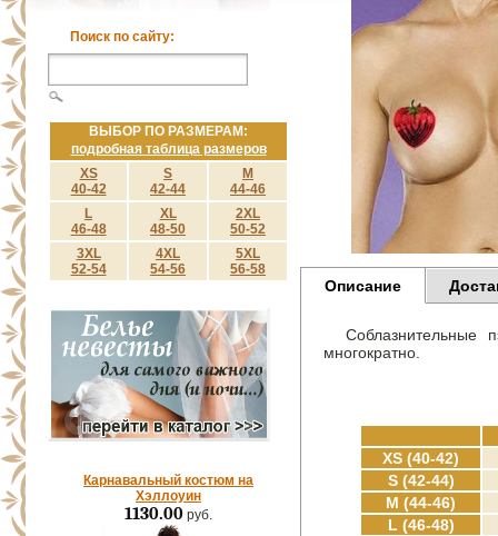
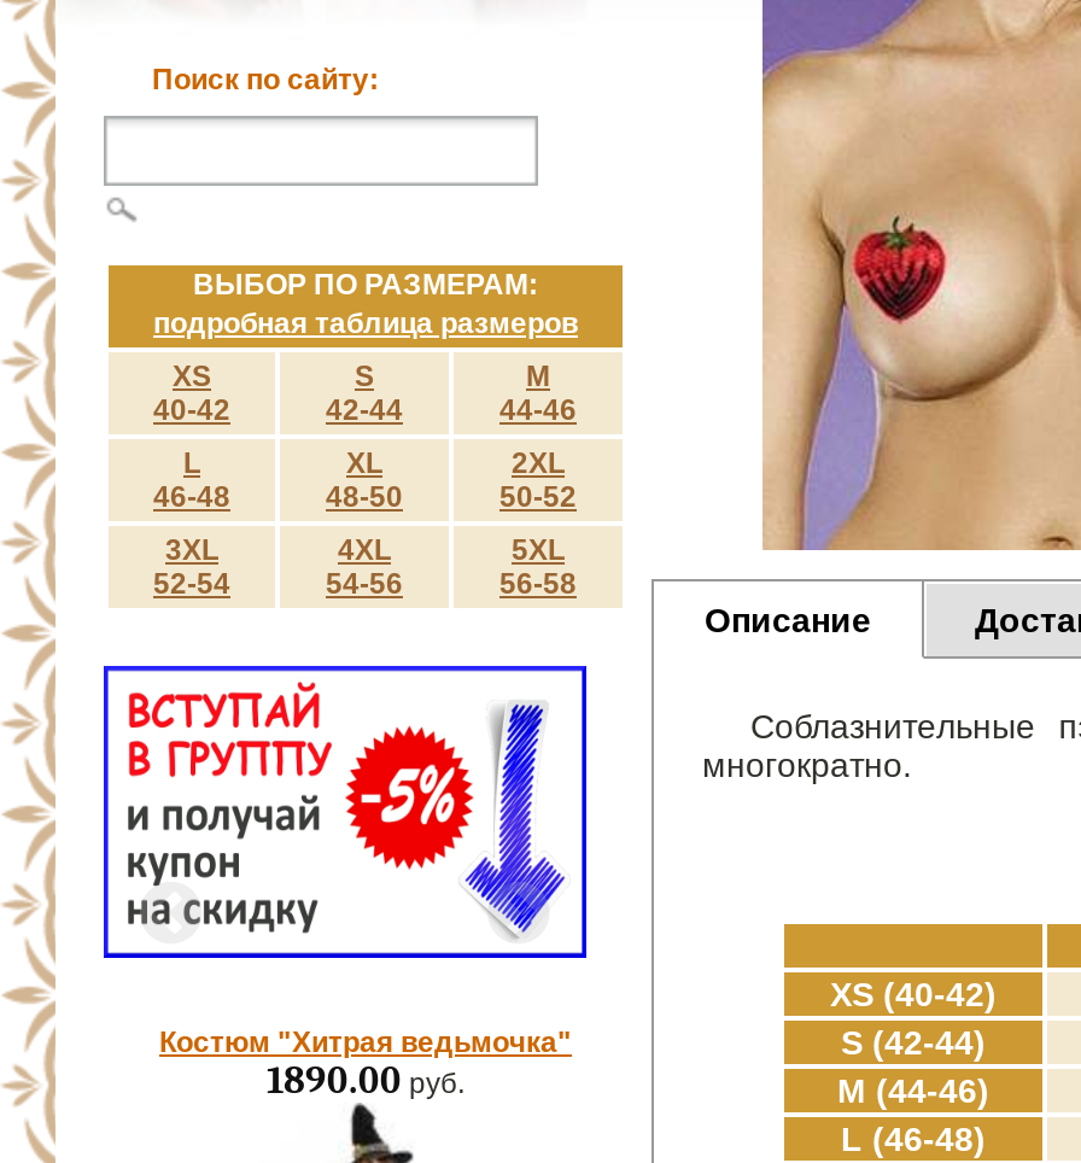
[48,307,270,524] [image] | Карнавальный костюм на | Хэллоуин | 1130.00 руб. -> [101,664,589,1103] [image] | Костюм "Хитрая ведьмочка" | 1890.00 руб.

